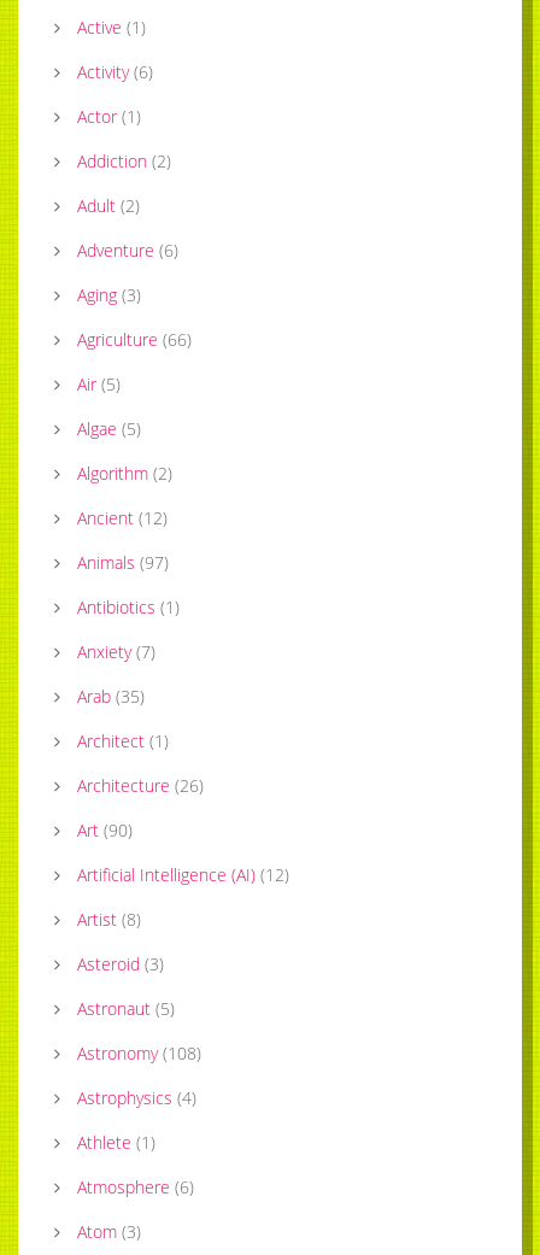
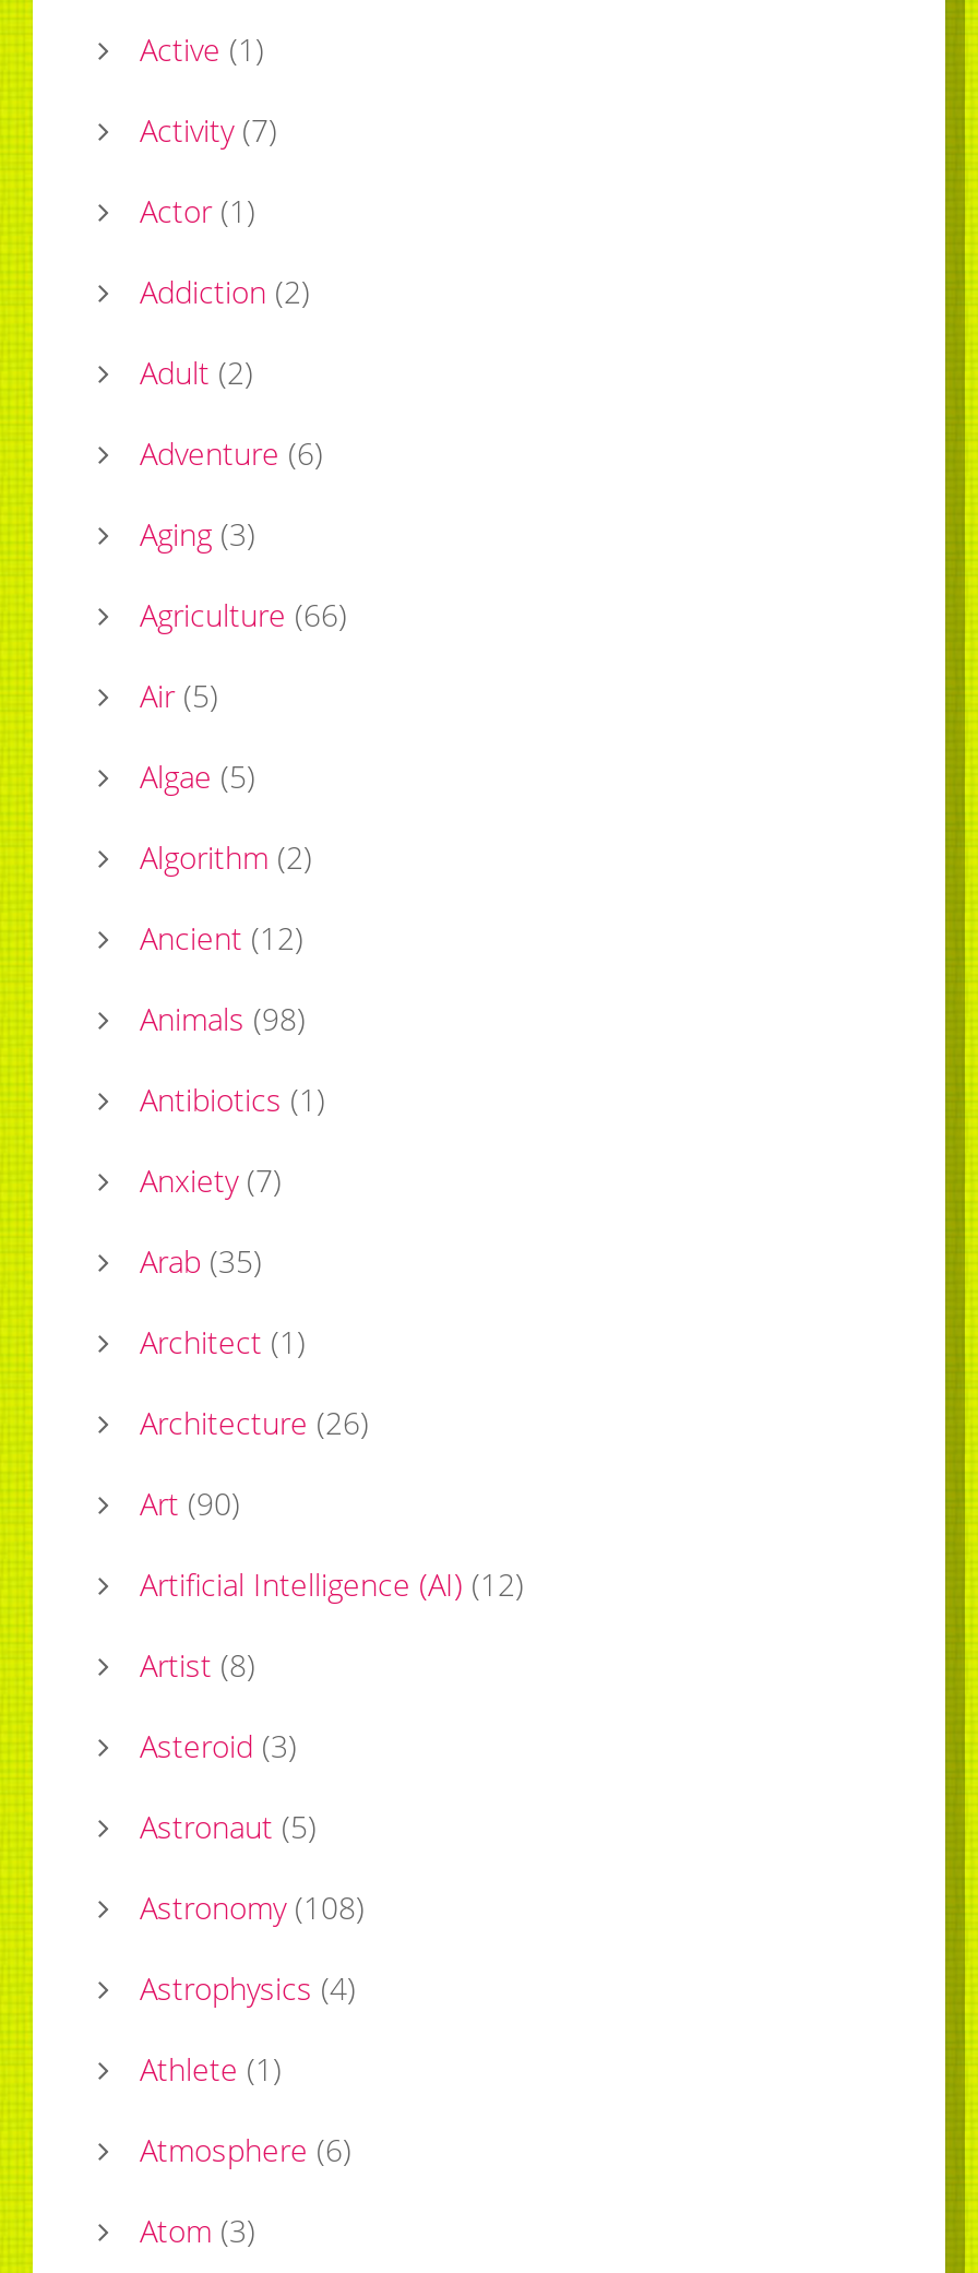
[77,60,153,83] Activity (6) -> [140,108,277,150] Activity (7)
[77,550,169,573] Animals (97) -> [140,997,306,1038] Animals (98)

